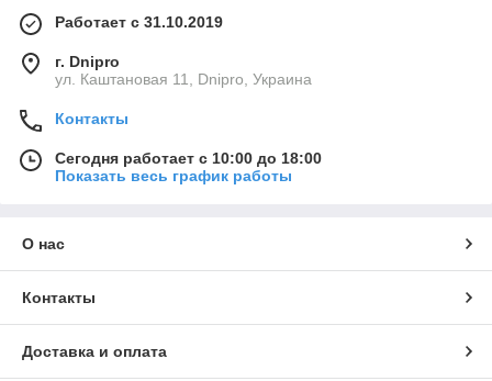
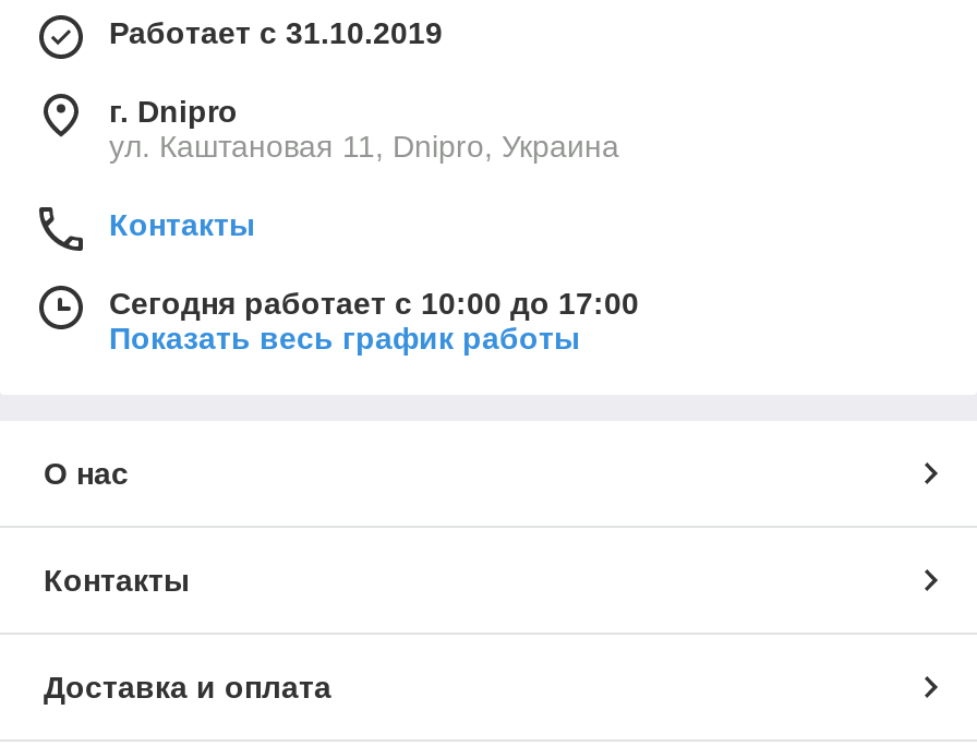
[55,149,322,167] Сегодня работает с 10:00 до 18:00 -> [109,285,639,320] Сегодня работает с 10:00 до 17:00

